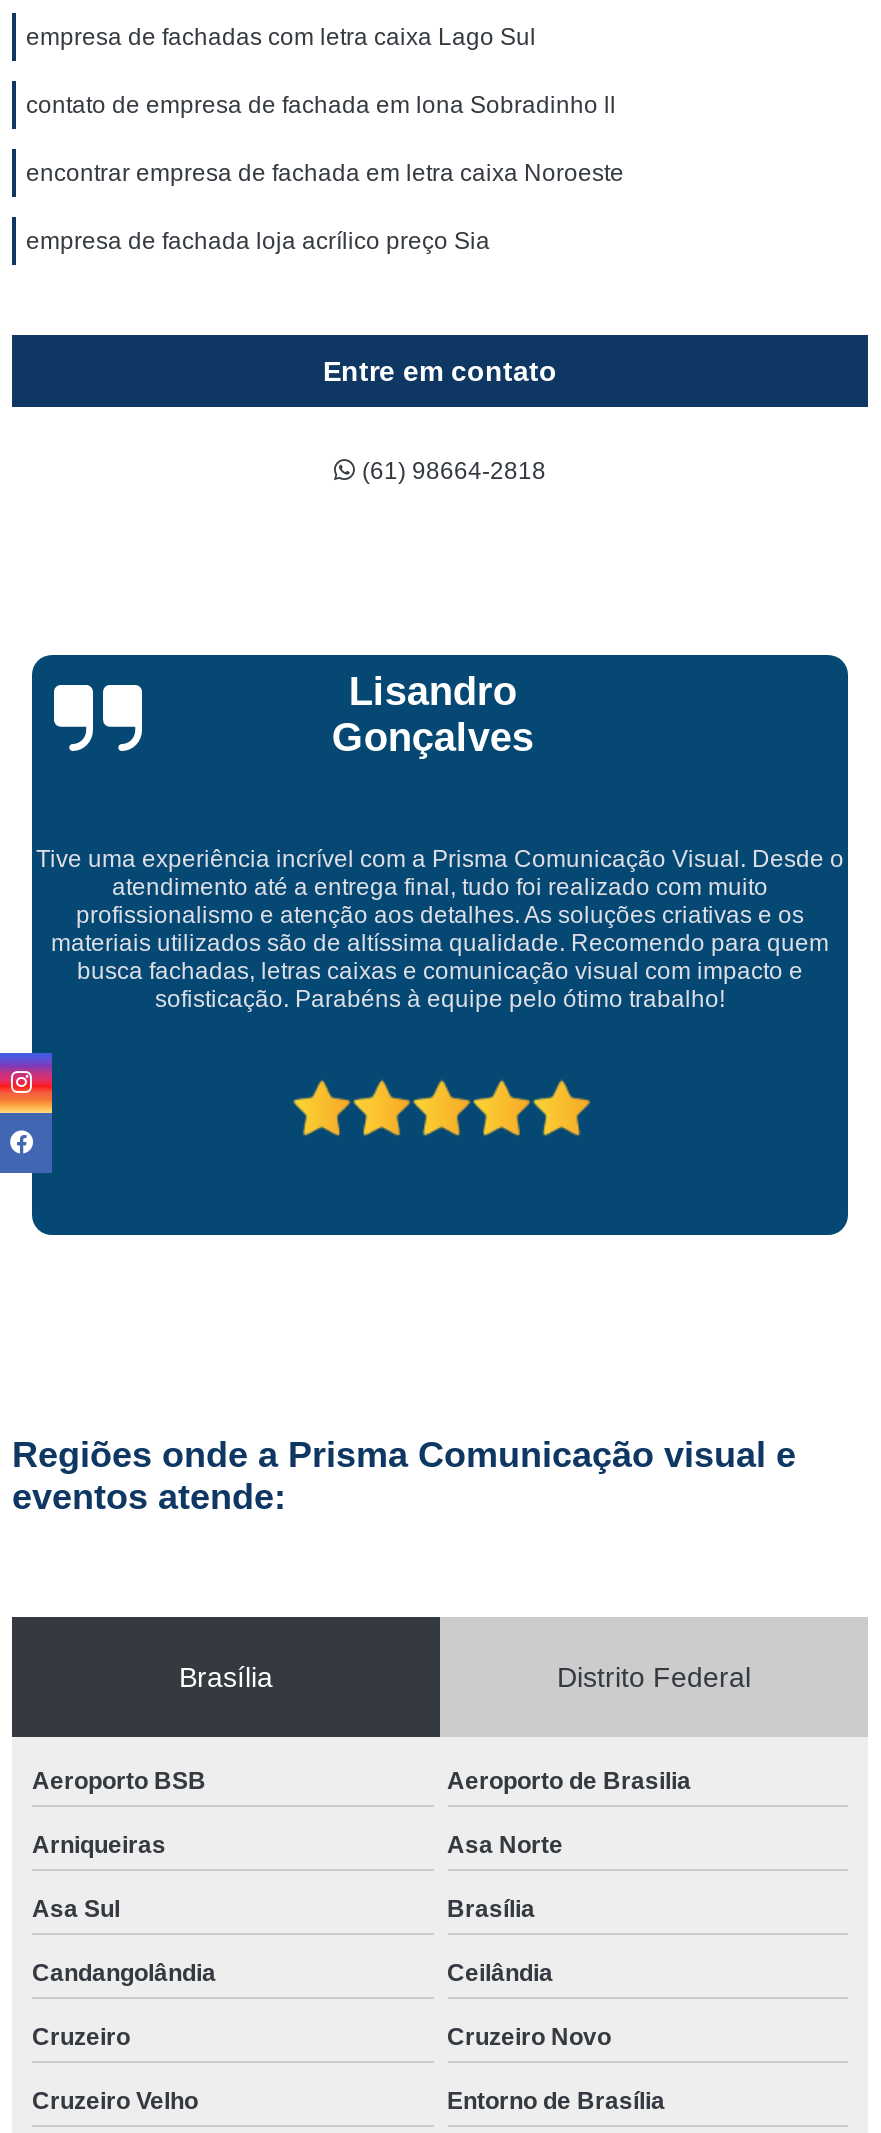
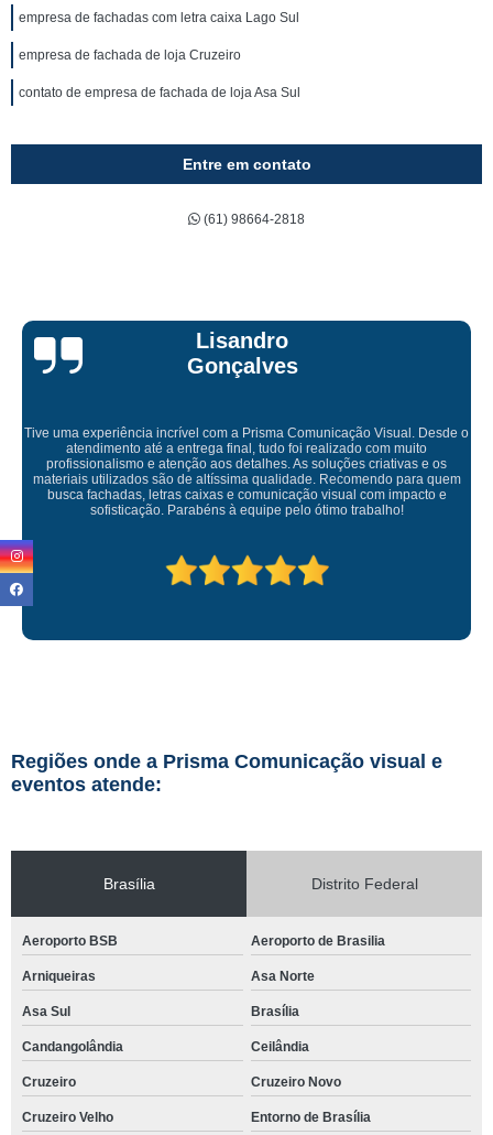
[26,91,624,255] contato de empresa de fachada em lona Sobradinho ll | encontrar empresa de fachada em letra caixa Noroeste | empresa de fachada loja acrílico preço Sia -> [19,47,300,100] empresa de fachada de loja Cruzeiro | contato de empresa de fachada de loja Asa Sul

